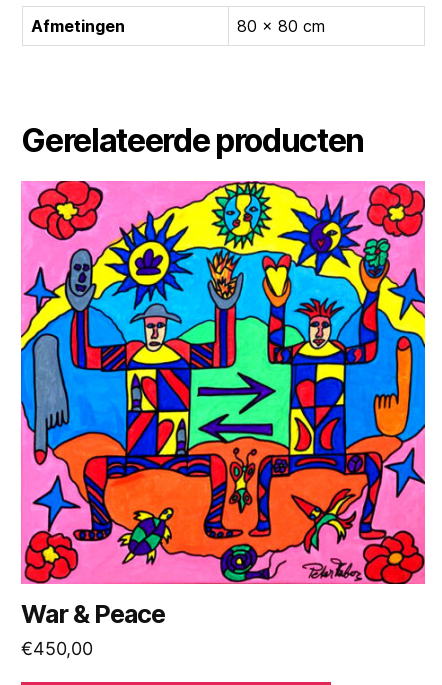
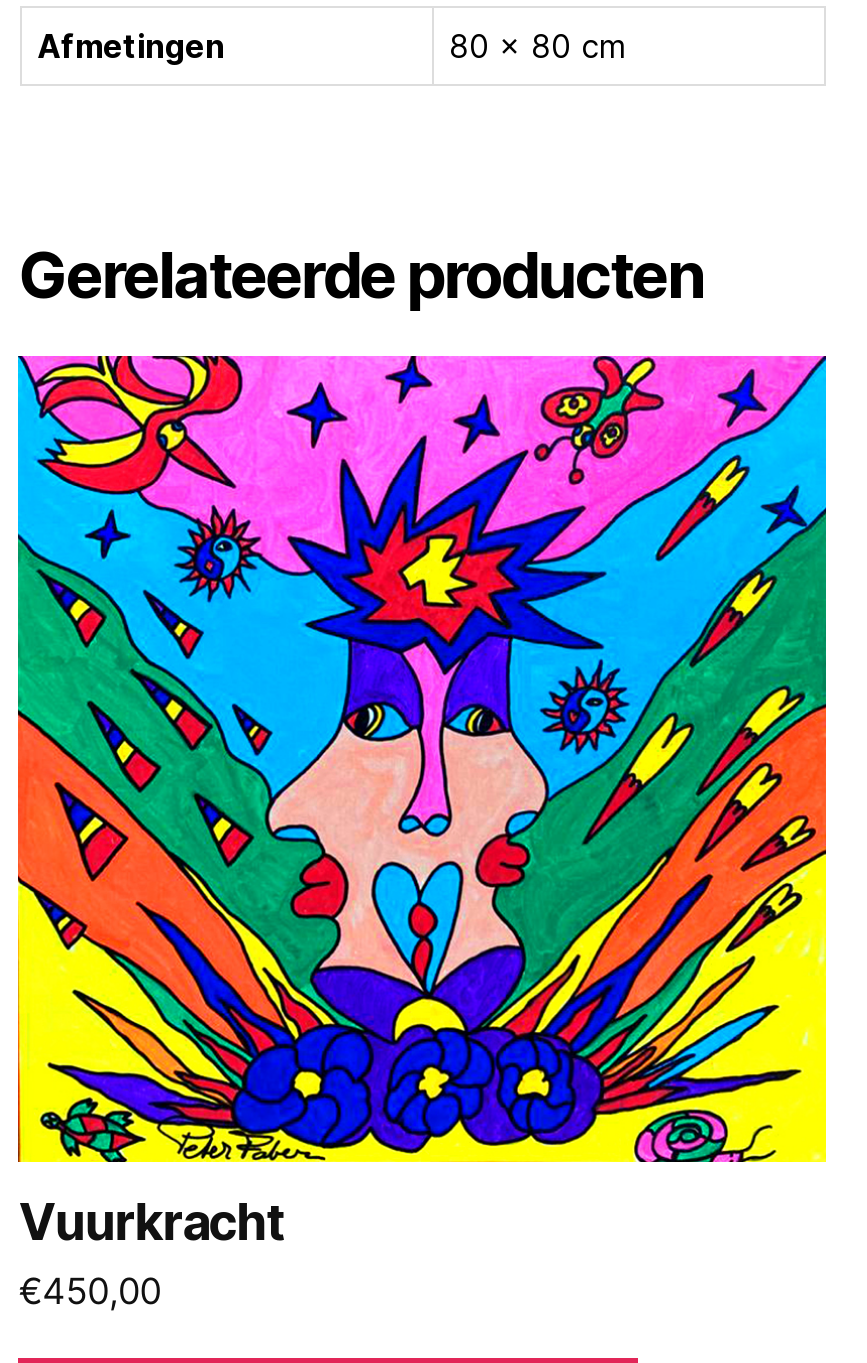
[20,180,426,629] [image] | War & Peace -> [16,354,828,1251] [image] | Vuurkracht

